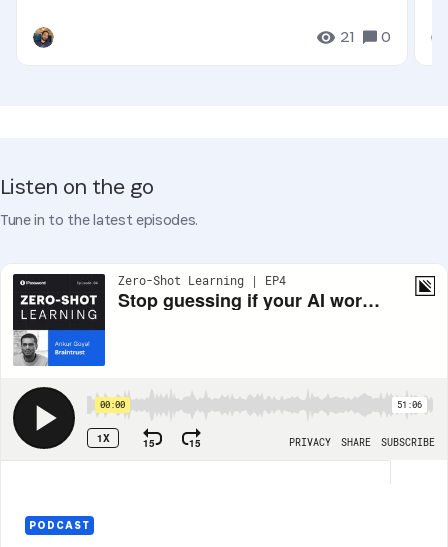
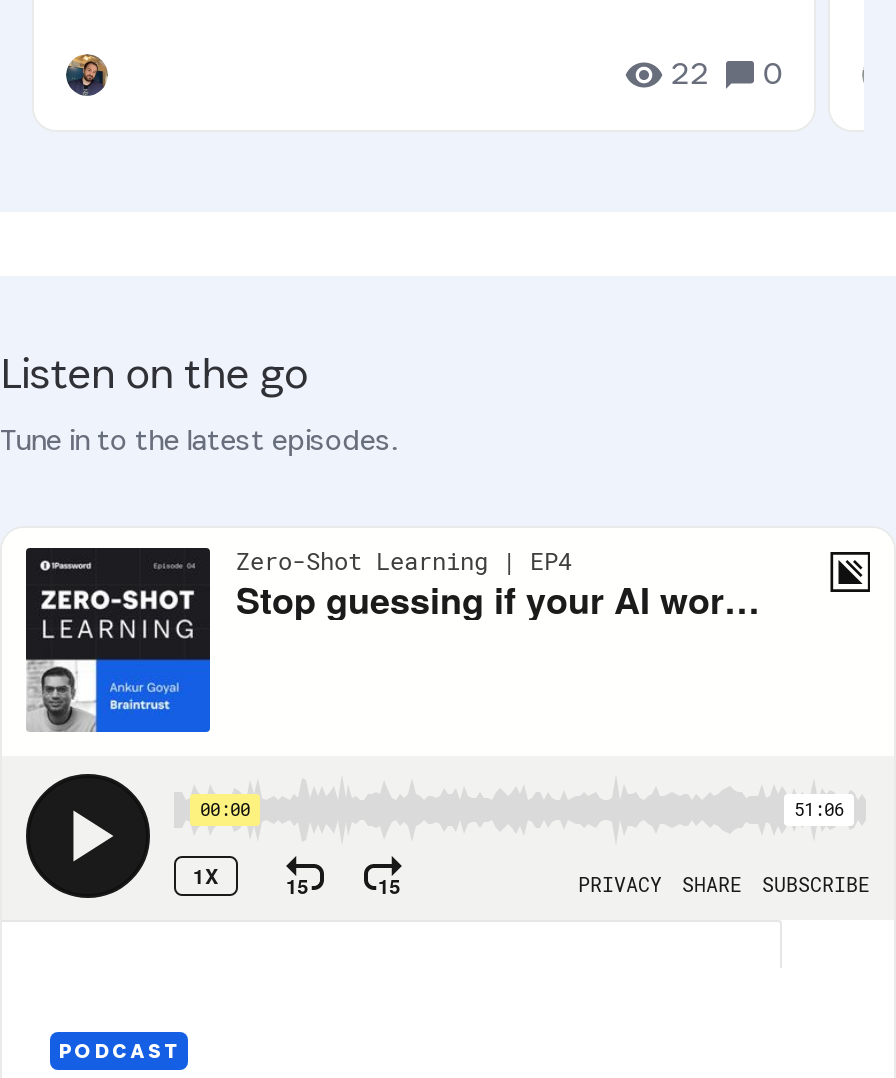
[340,26,355,47] 21 -> [671,52,710,94] 22

